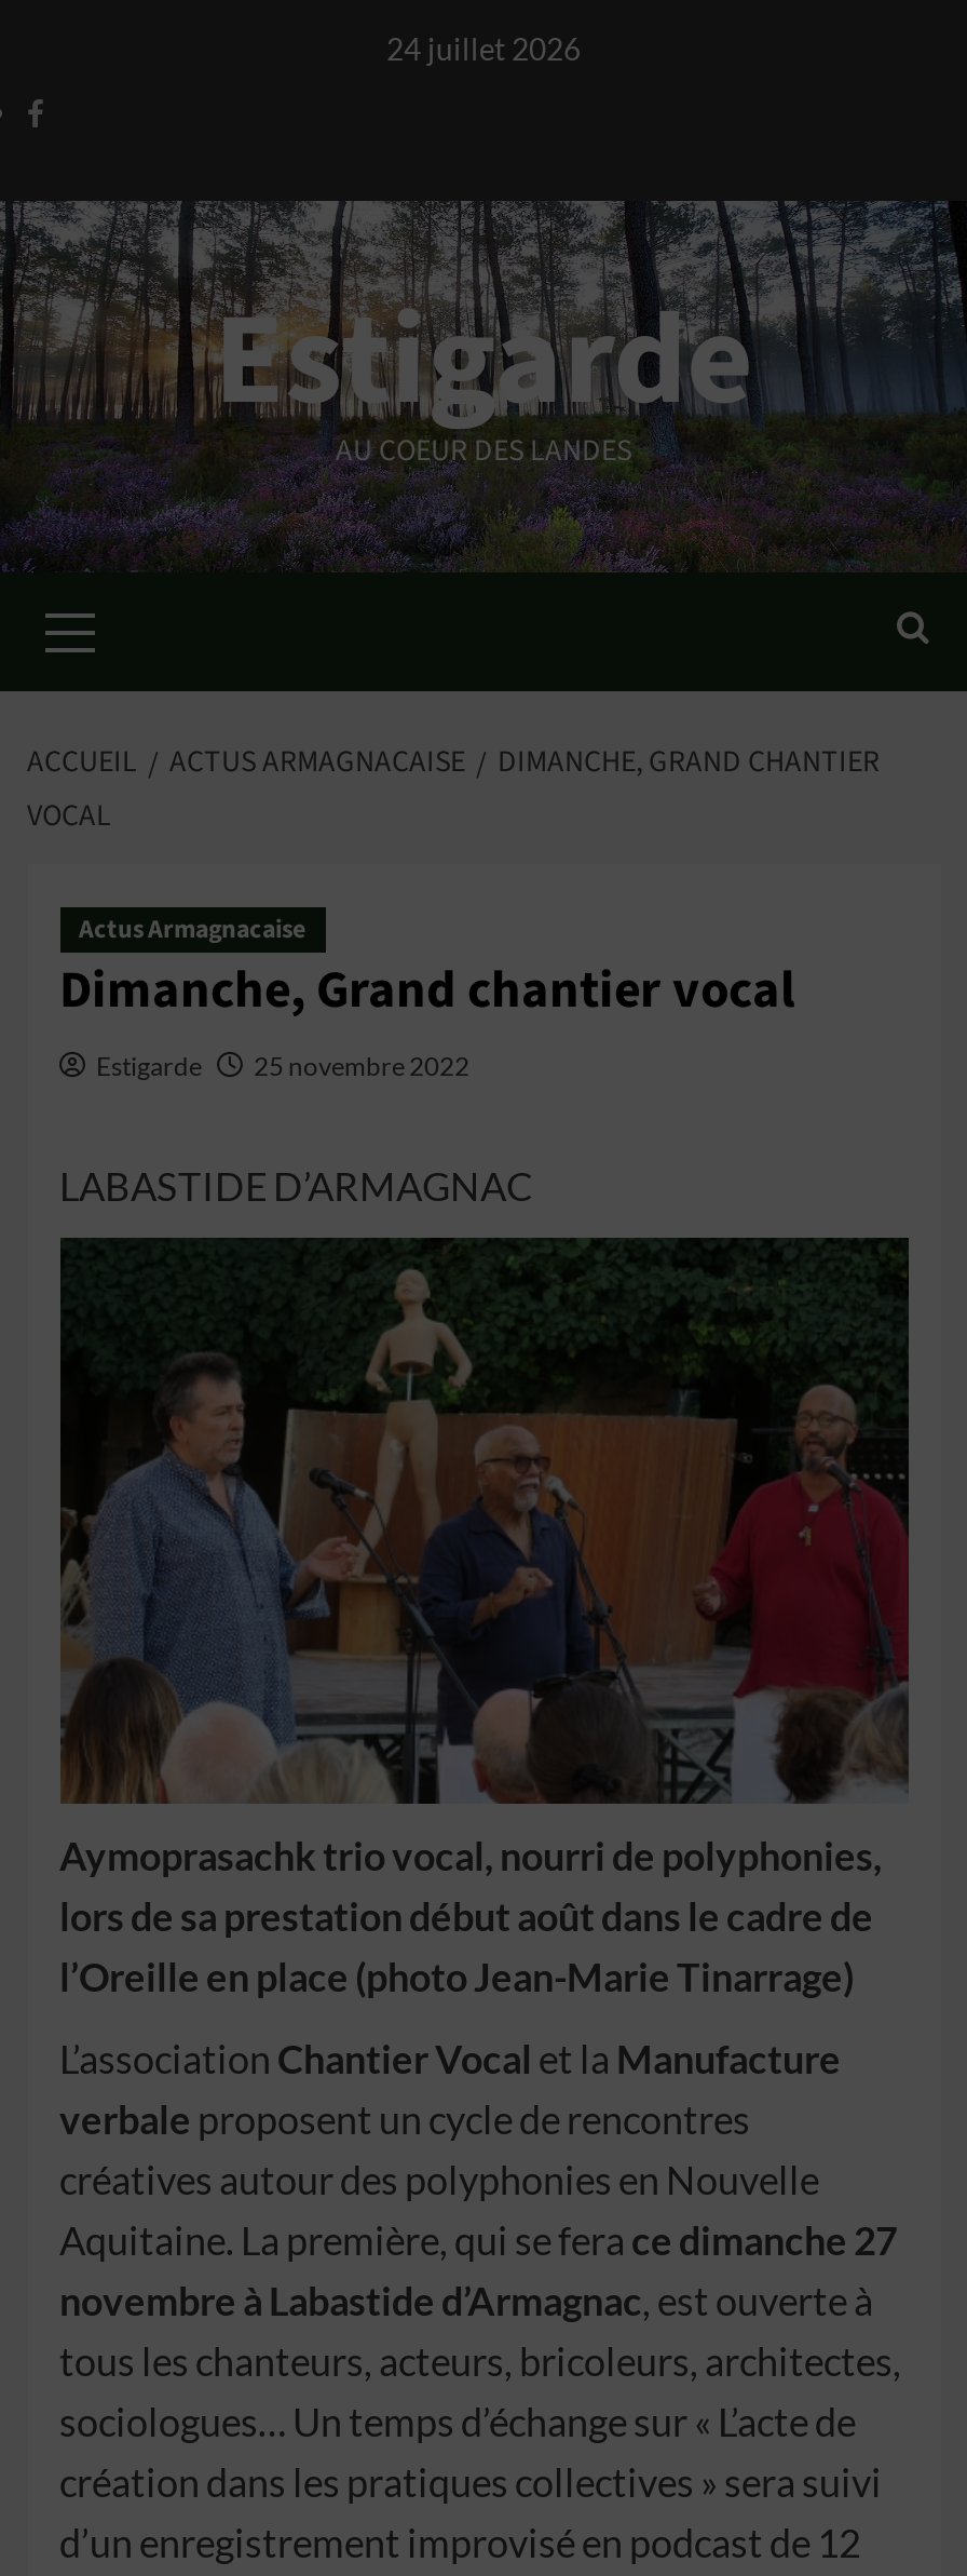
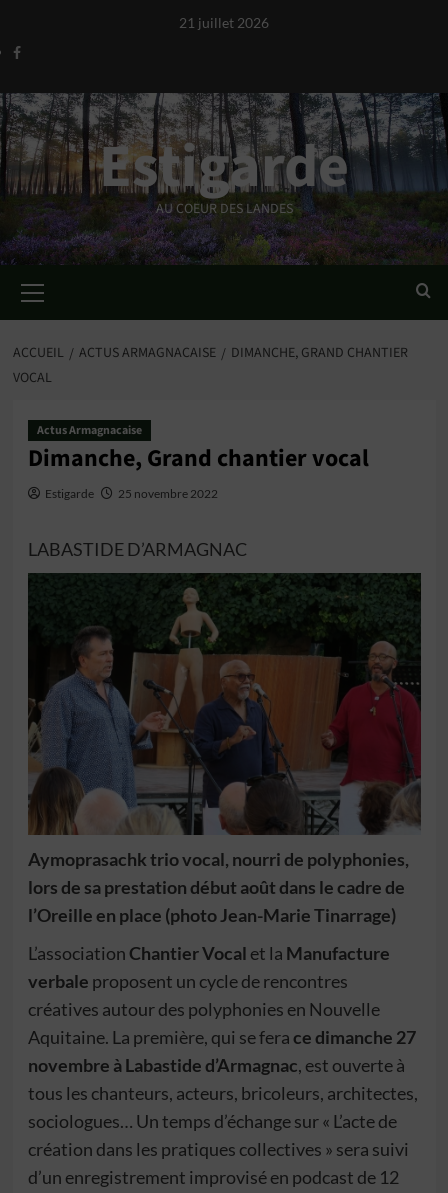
[386,30,581,67] 24 juillet 2026 -> [179,14,269,31] 21 juillet 2026

